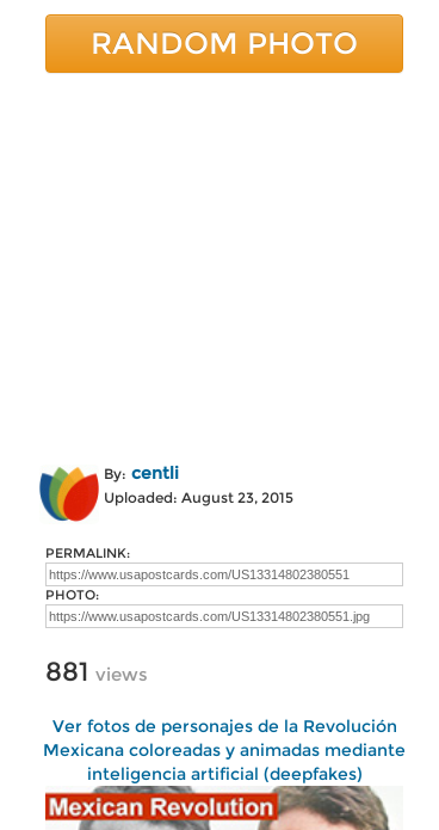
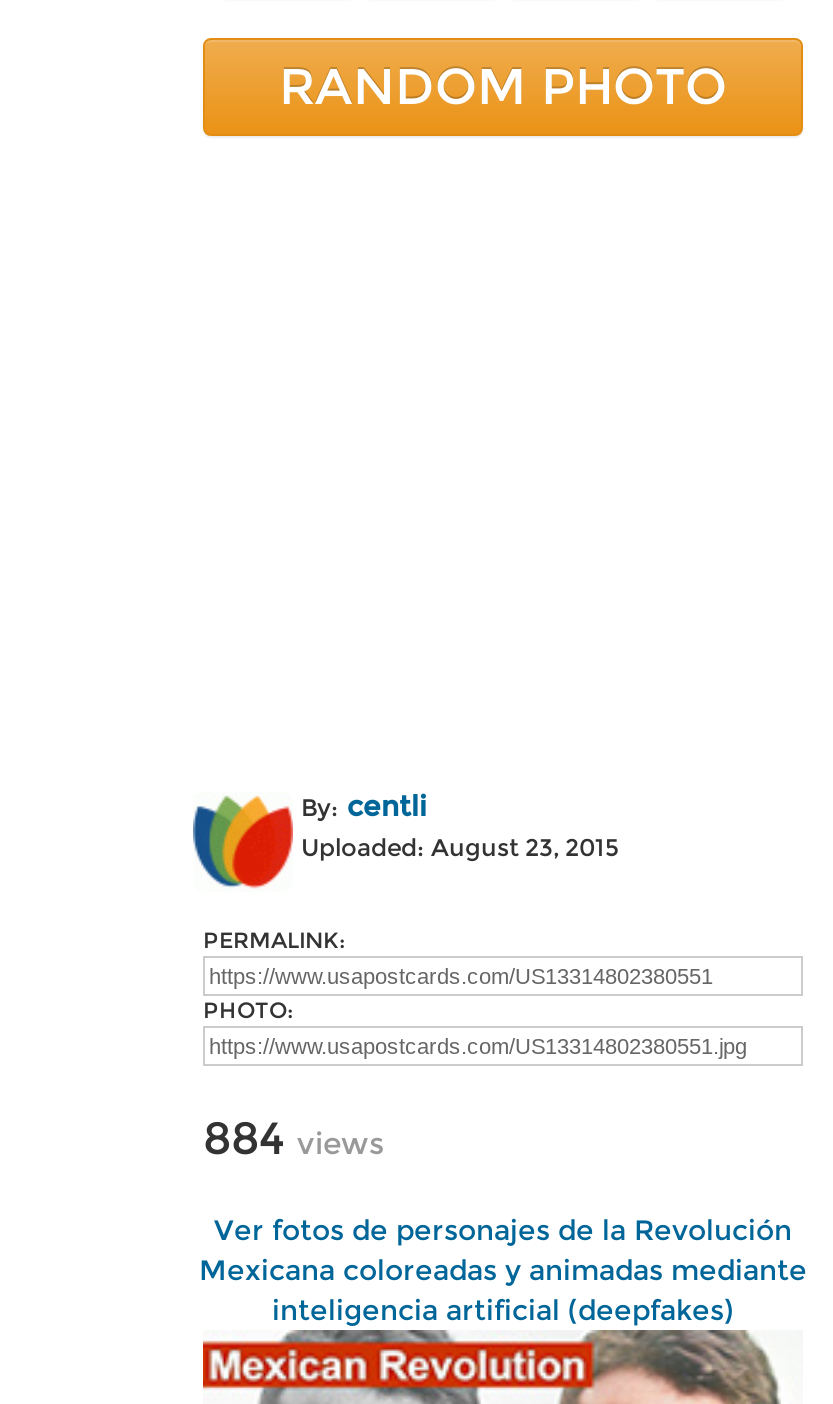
[45,654,148,688] 881 views -> [203,1110,385,1166] 884 views

